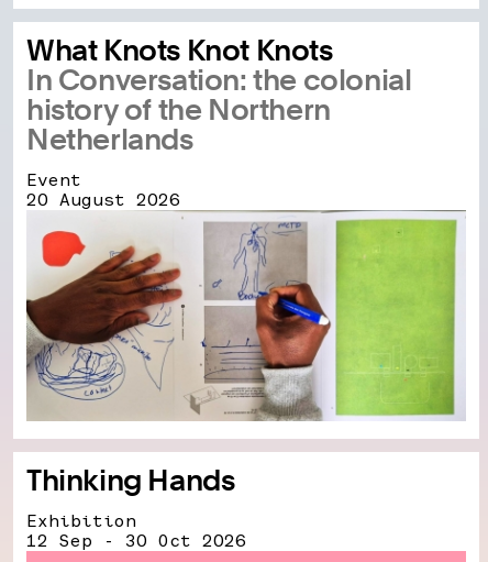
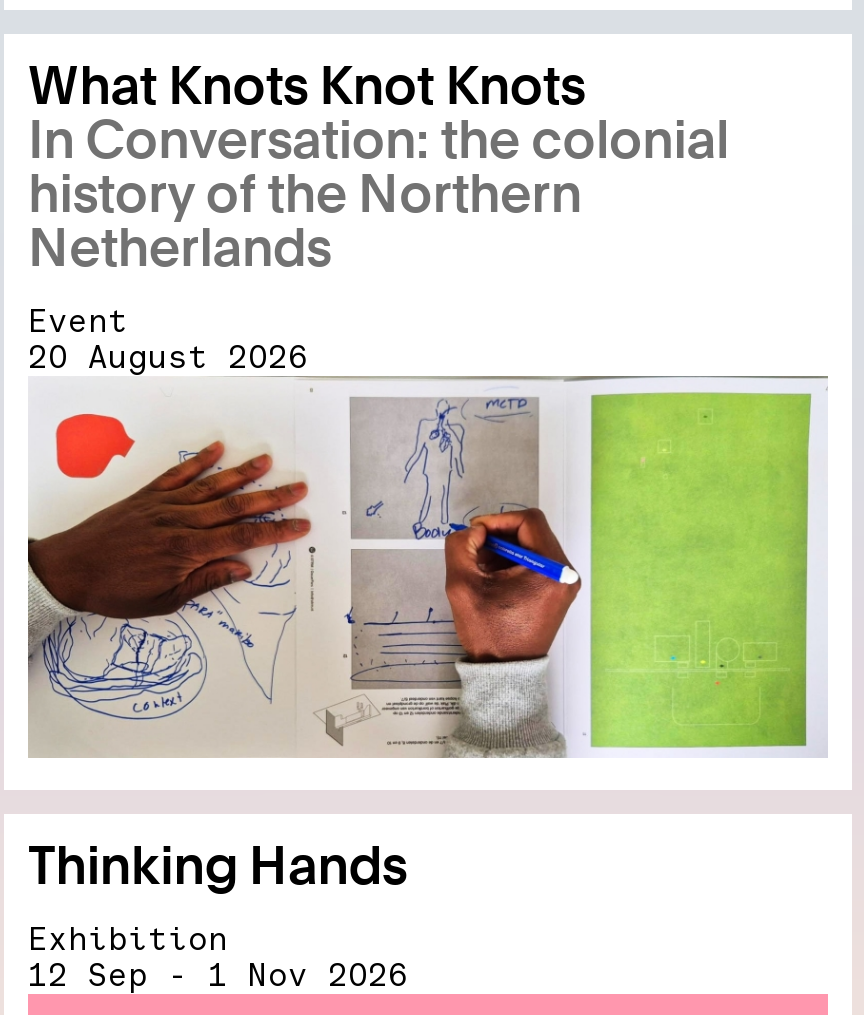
[26,530,246,551] 12 Sep - 30 Oct 2026 -> [28,956,408,994] 12 Sep - 1 Nov 2026

